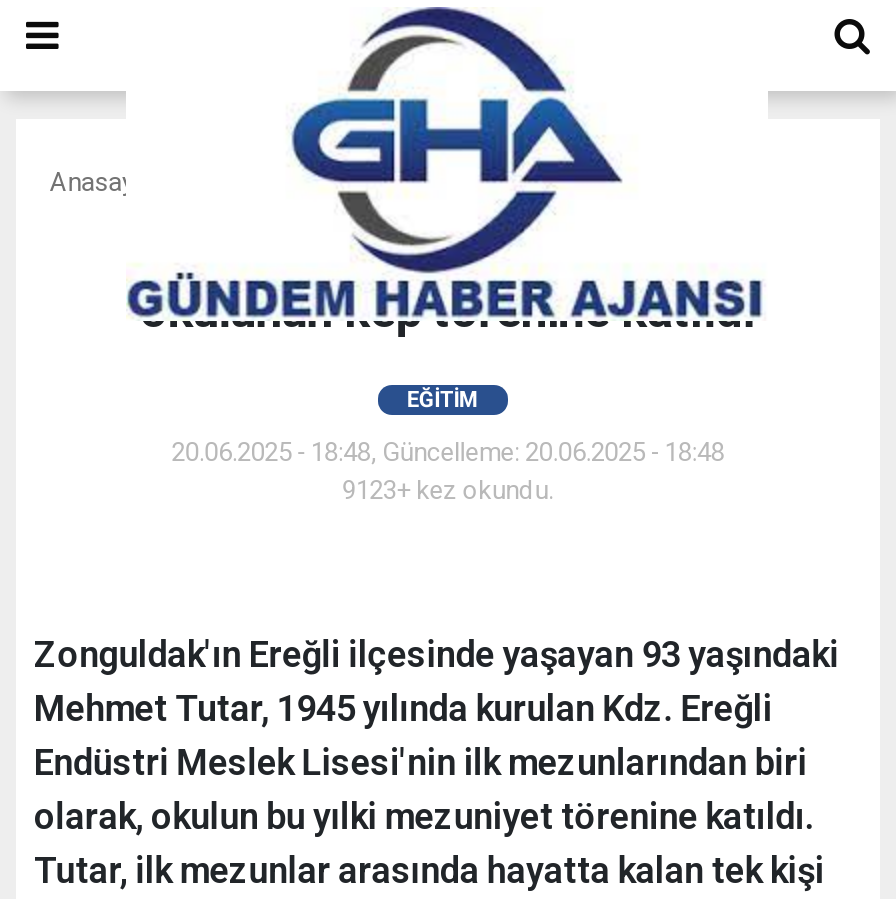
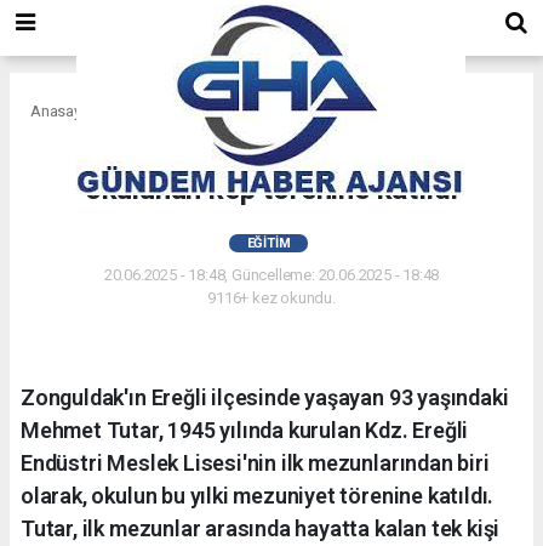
[342,475,554,505] 9123+ kez okundu. -> [207,289,336,307] 9116+ kez okundu.

